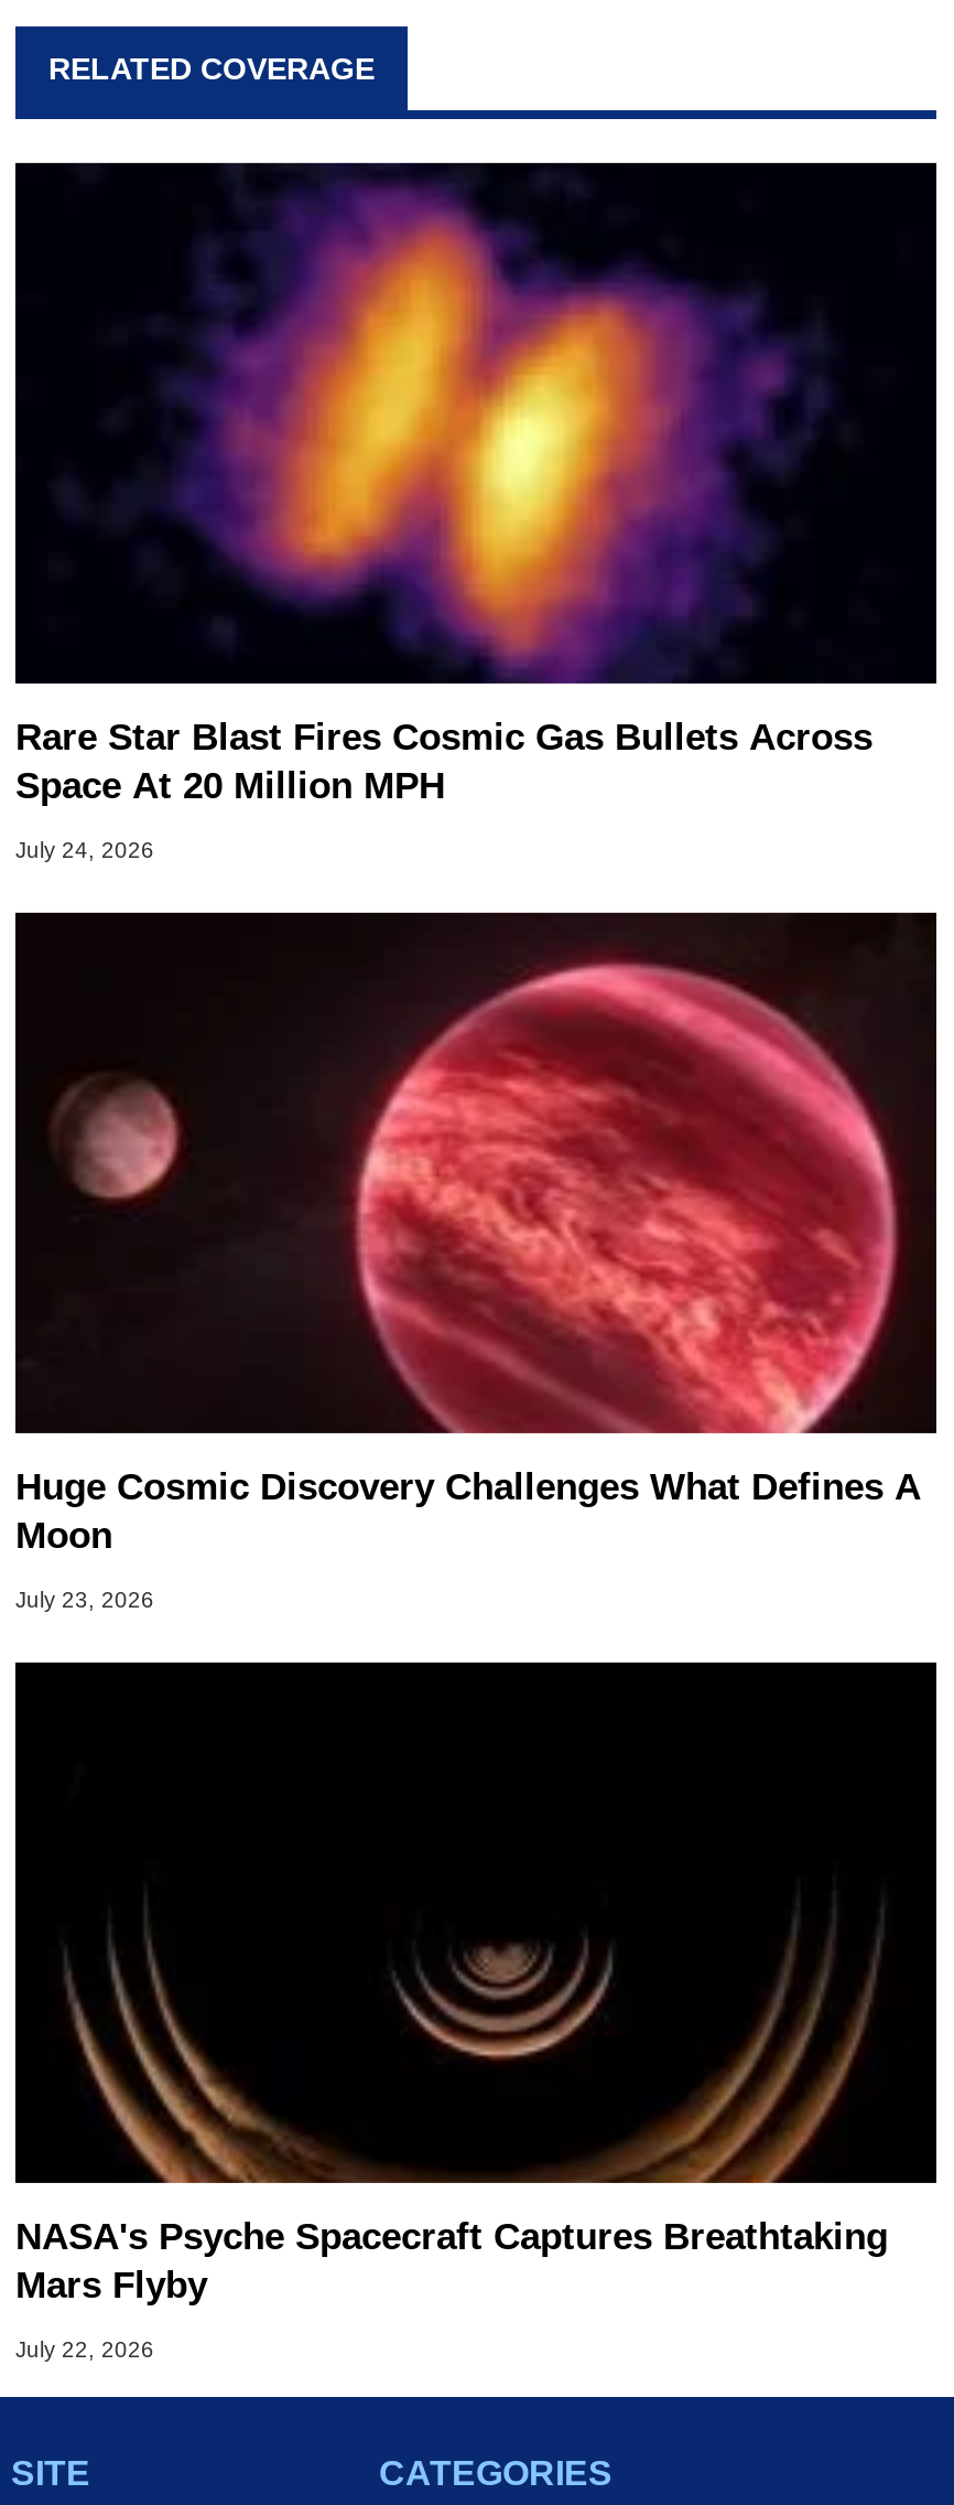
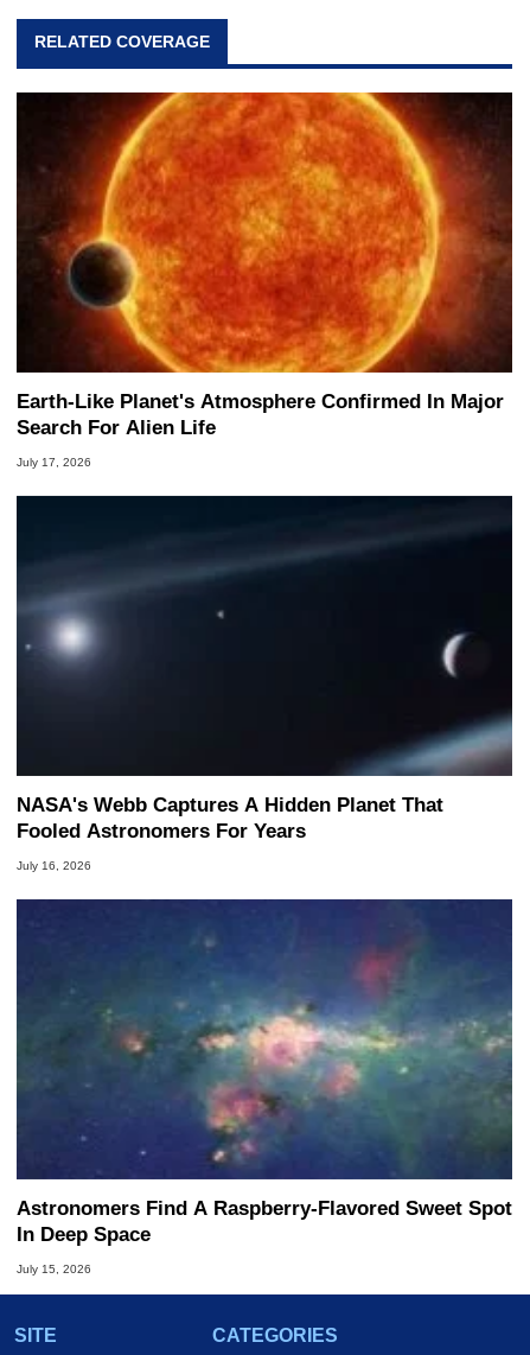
[15,161,939,807] [image] | Rare Star Blast Fires Cosmic Gas Bullets Across | Space At 20 Million MPH -> [17,91,513,439] [image] | Earth-Like Planet's Atmosphere Confirmed In Major | Search For Alien Life
[15,837,154,862] July 24, 2026 -> [17,455,91,468] July 17, 2026
[15,915,939,1556] [image] | Huge Cosmic Discovery Challenges What Defines A | Moon -> [17,498,513,842] [image] | NASA's Webb Captures A Hidden Planet That | Fooled Astronomers For Years
[15,1587,154,1611] July 23, 2026 -> [17,859,91,872] July 16, 2026
[15,1660,939,2306] [image] | NASA's Psyche Spacecraft Captures Breathtaking | Mars Flyby -> [17,898,513,1246] [image] | Astronomers Find A Raspberry-Flavored Sweet Spot | In Deep Space
[15,2337,154,2361] July 22, 2026 -> [17,1262,91,1275] July 15, 2026

